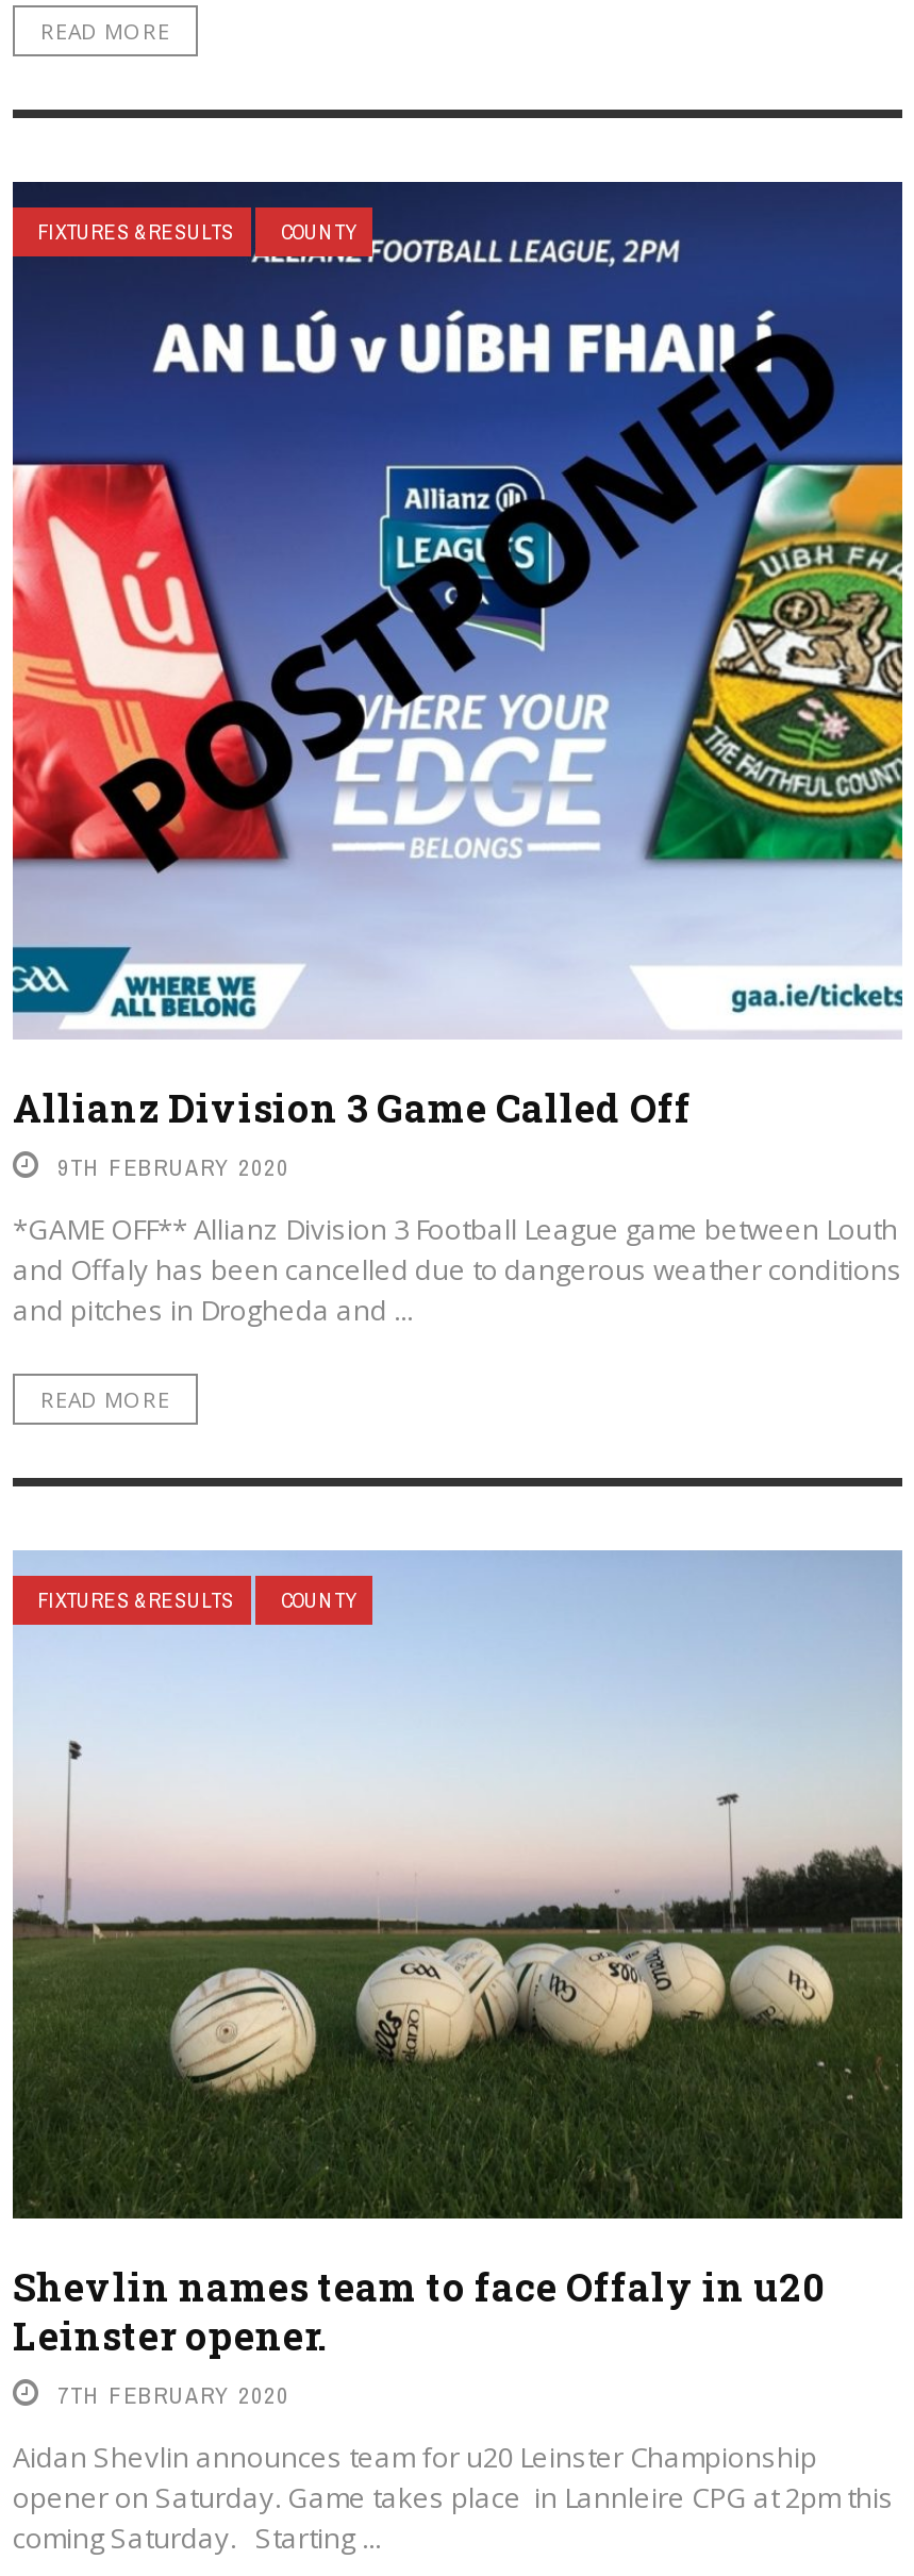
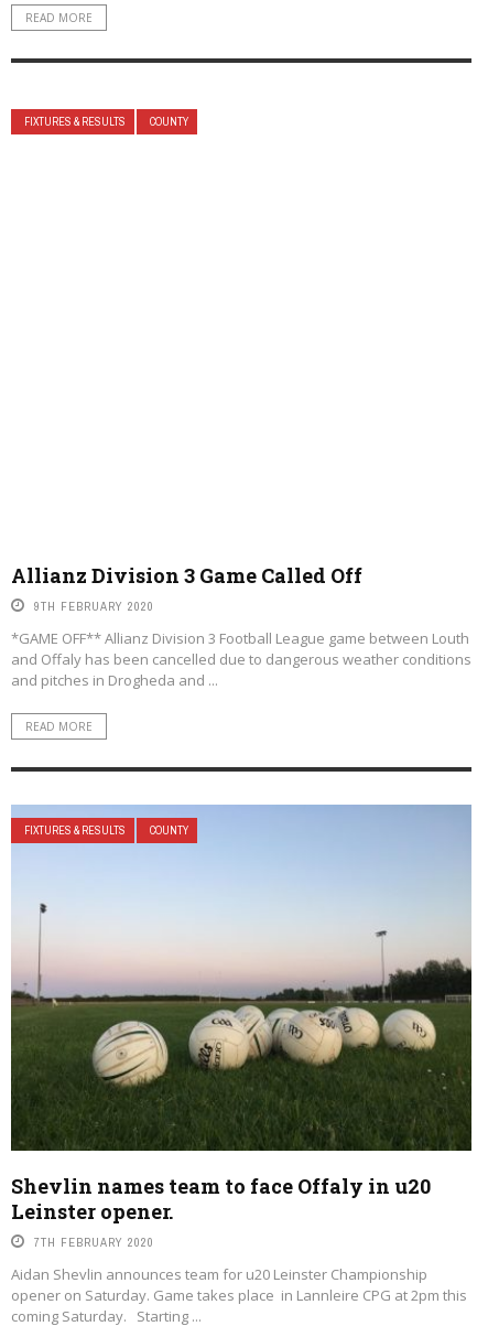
[11,179,904,1038] [image] -> none

